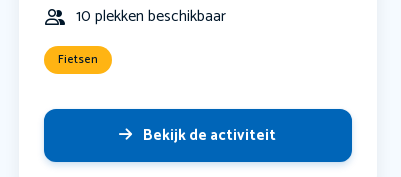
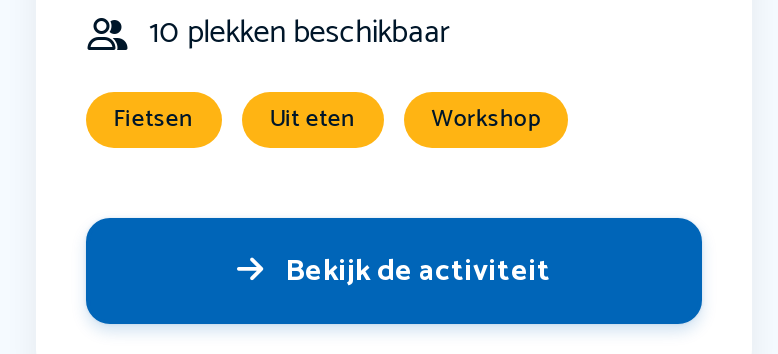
none -> [270,101,540,139] Uit eten | Workshop

